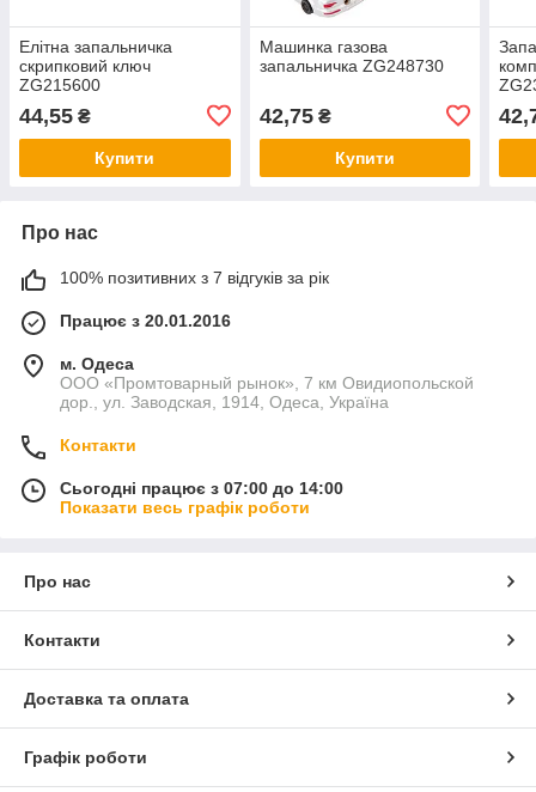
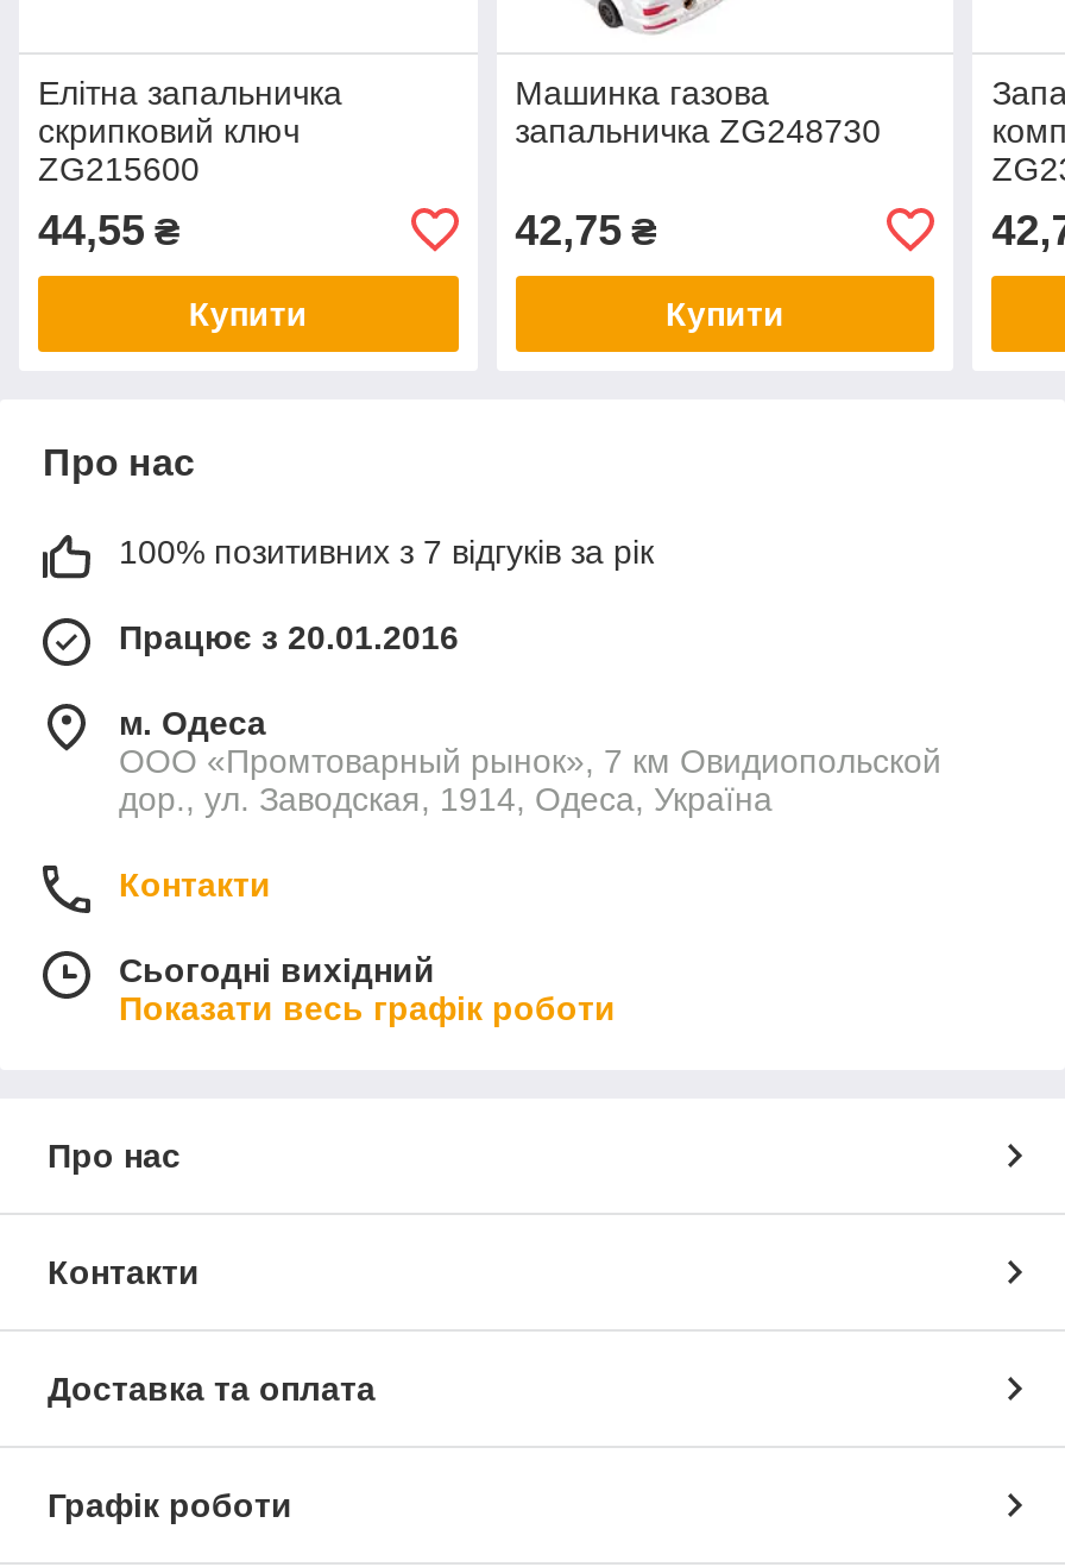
[60,478,343,497] Сьогодні працює з 07:00 до 14:00 -> [119,950,435,988] Сьогодні вихідний

